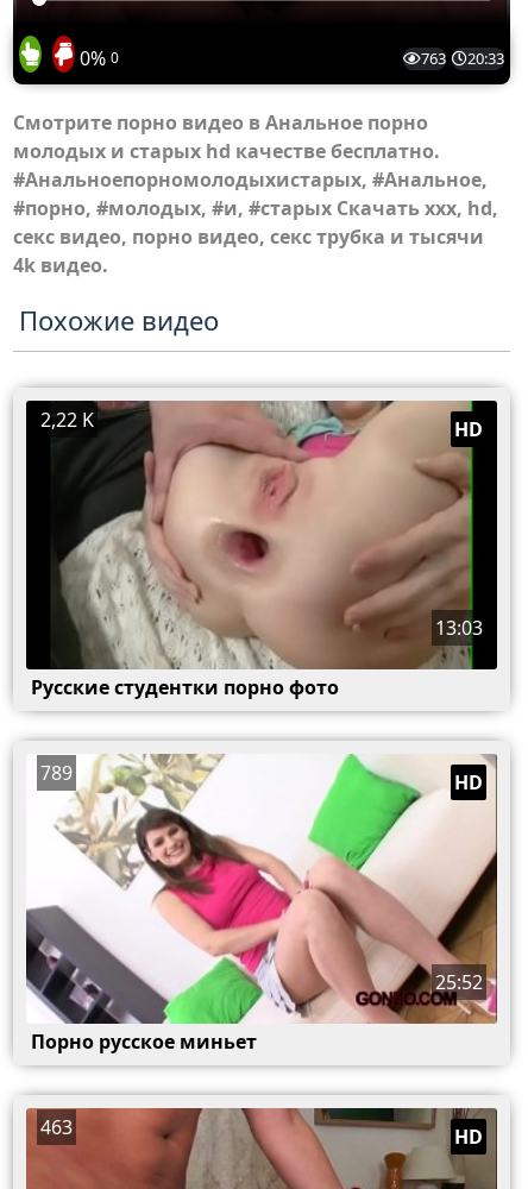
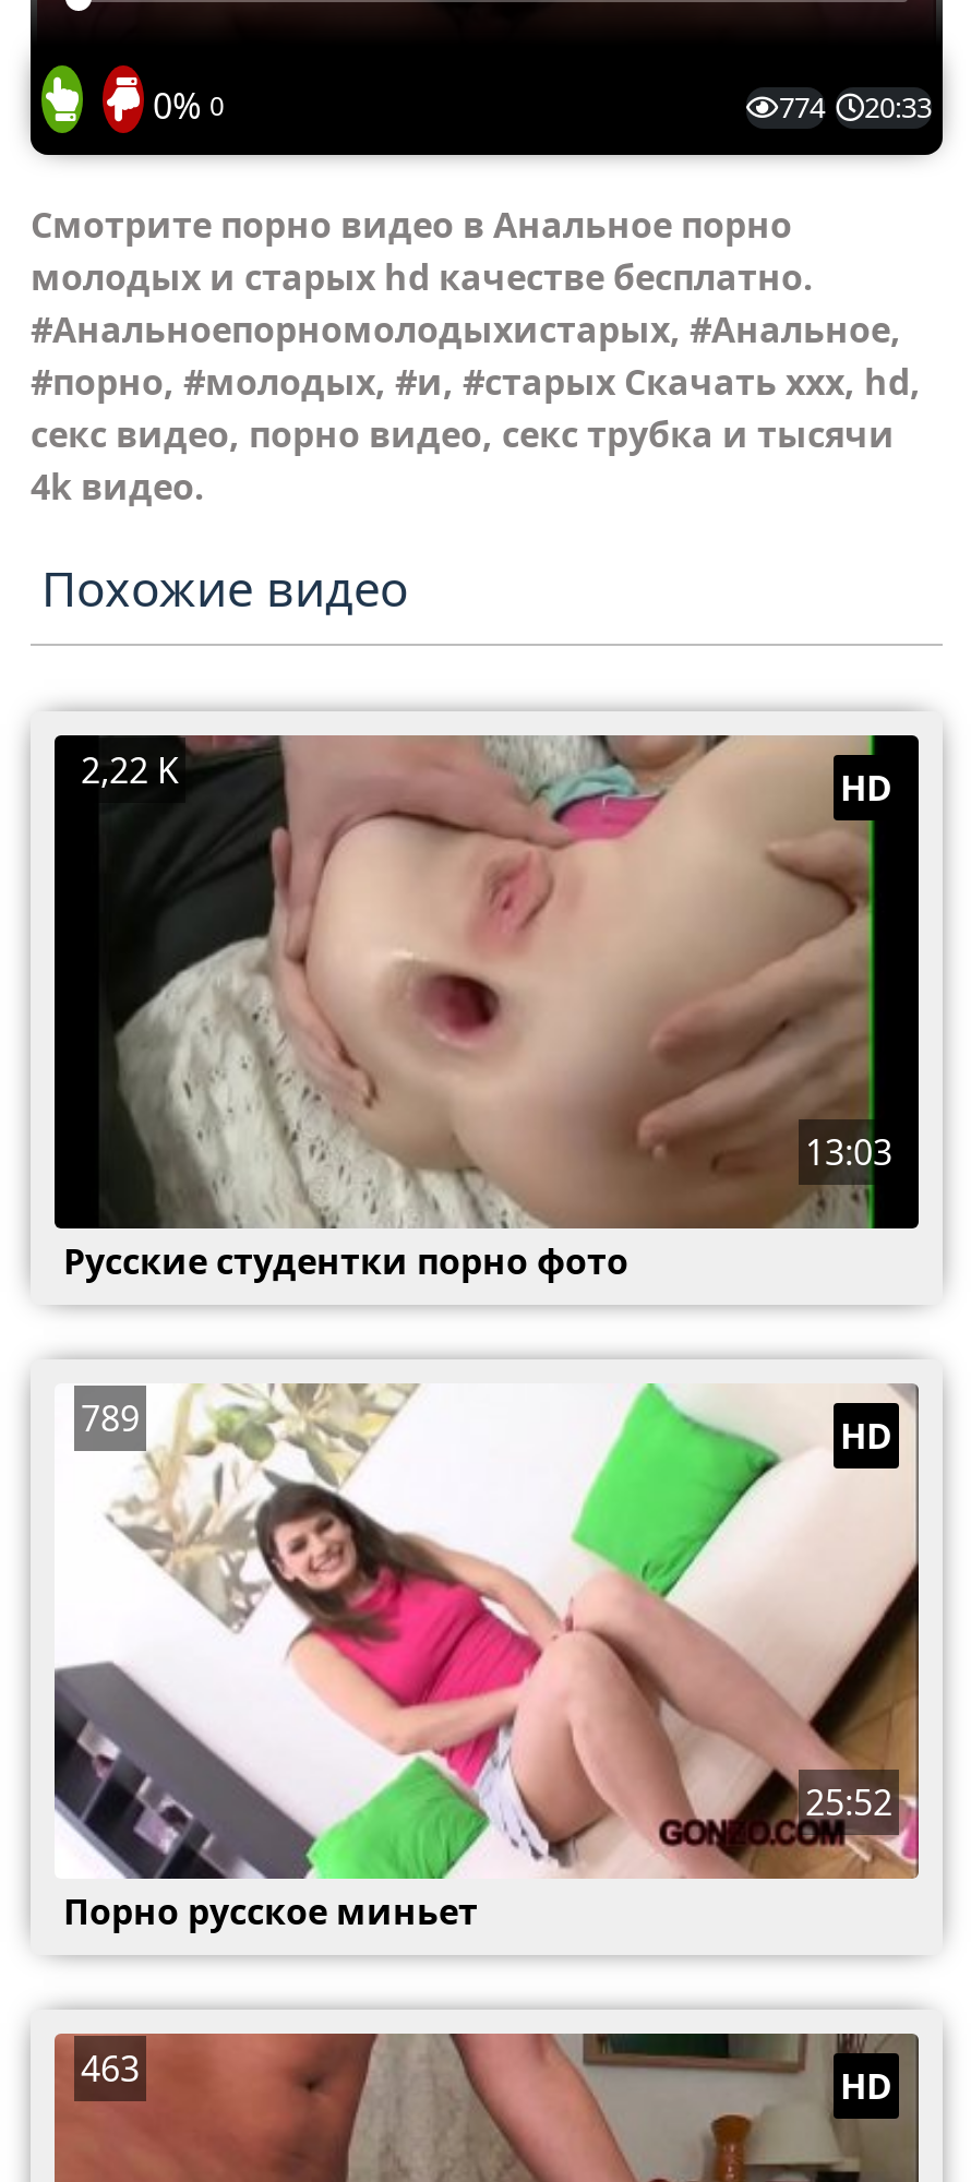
[421,48,504,69] 763 20:33 -> [779,87,932,127] 774 20:33

